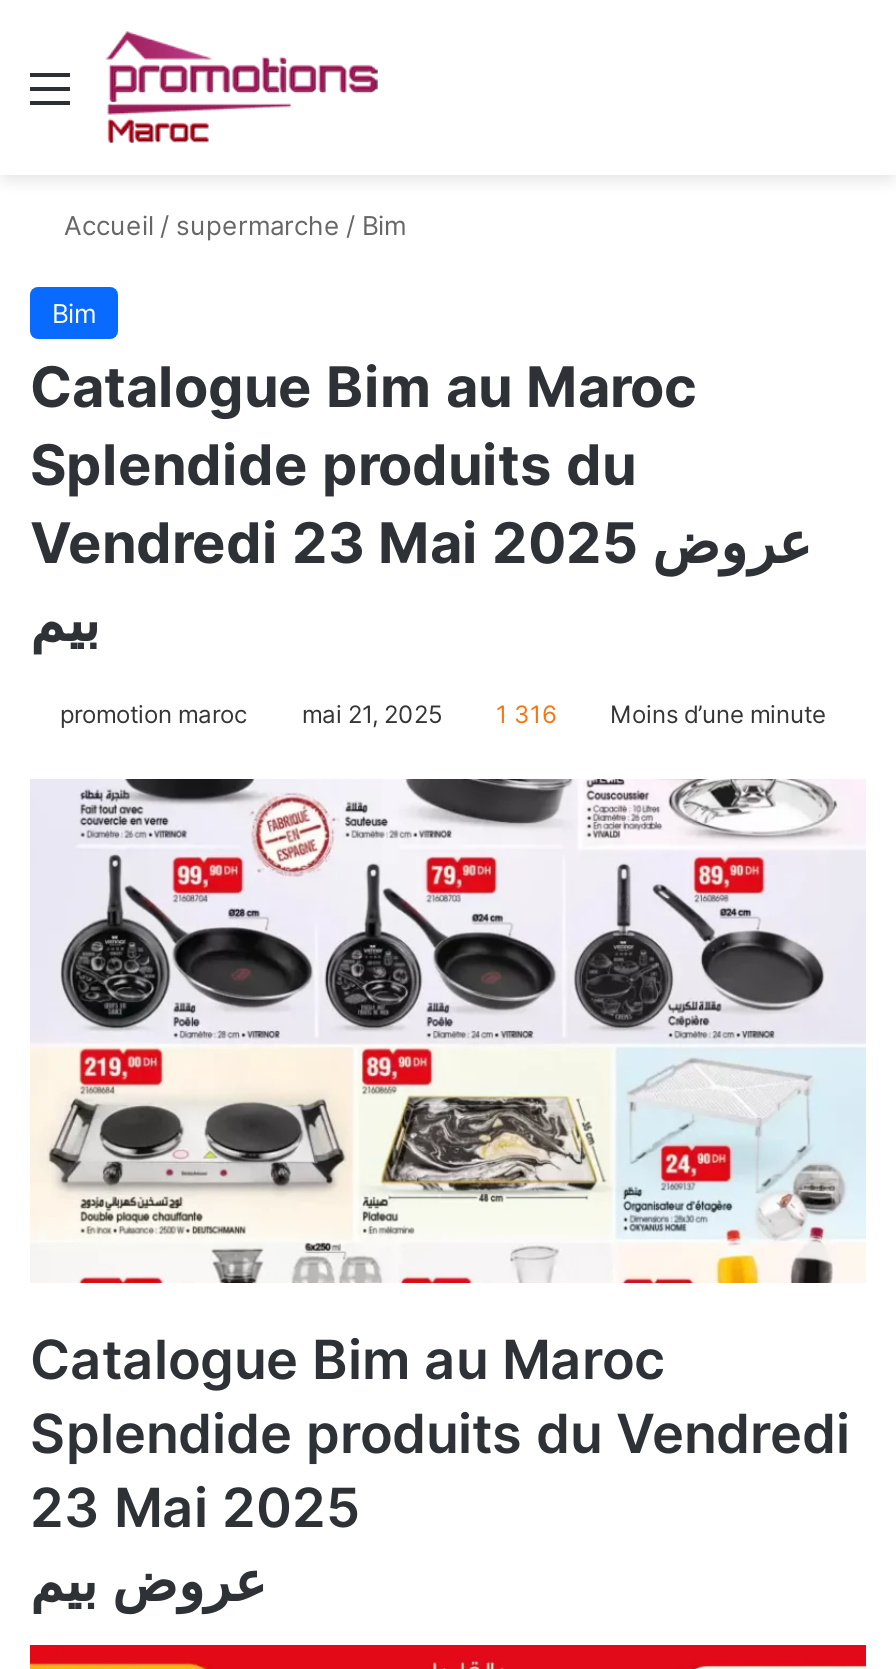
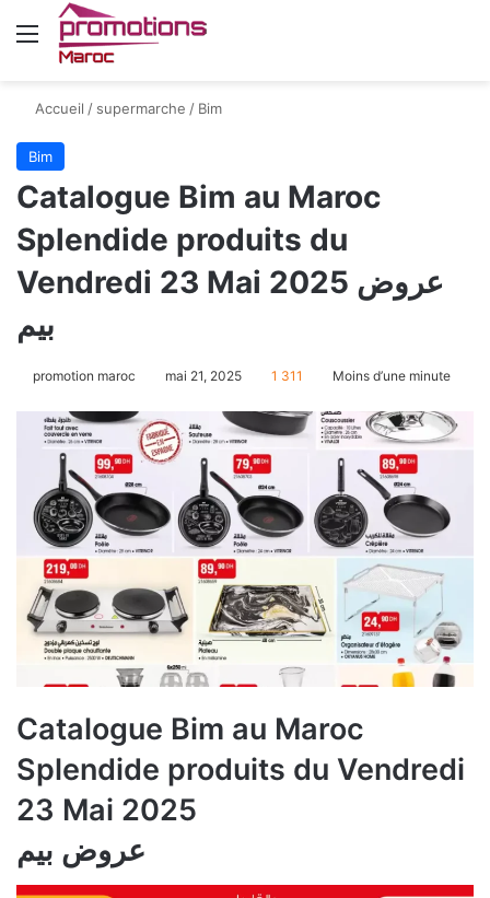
[60,699,826,729] promotion maroc mai 21, 2025 1 316 Moins d’une minute -> [33,368,451,384] promotion maroc mai 21, 2025 1 311 Moins d’une minute

